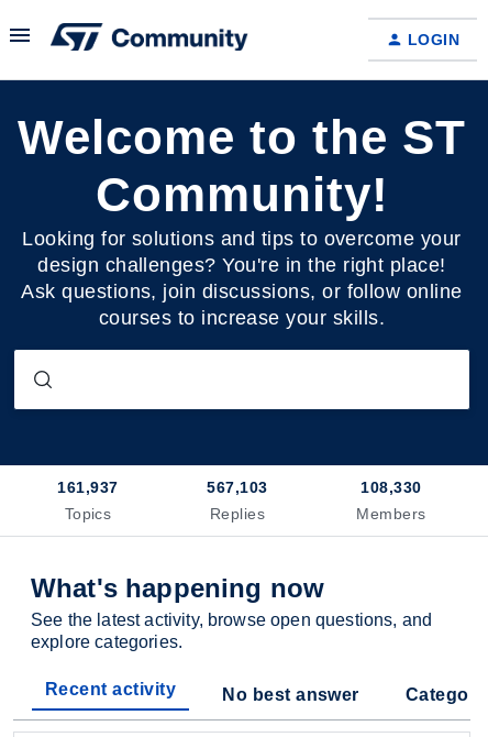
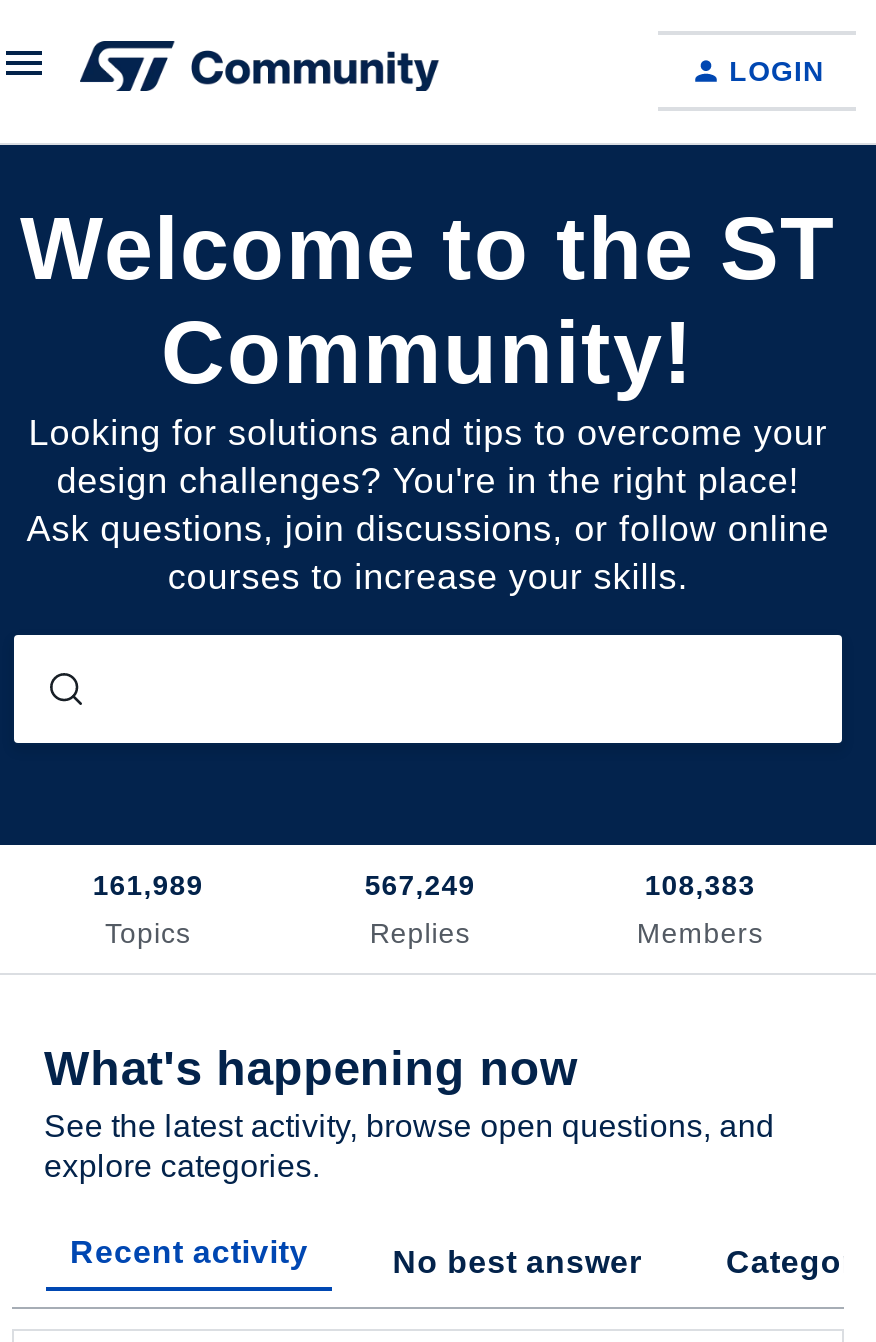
[57,479,118,496] 161,937 -> [93,869,203,901] 161,989
[207,479,268,496] 567,103 -> [365,869,475,901] 567,249
[361,479,422,496] 108,330 -> [645,869,755,901] 108,383

